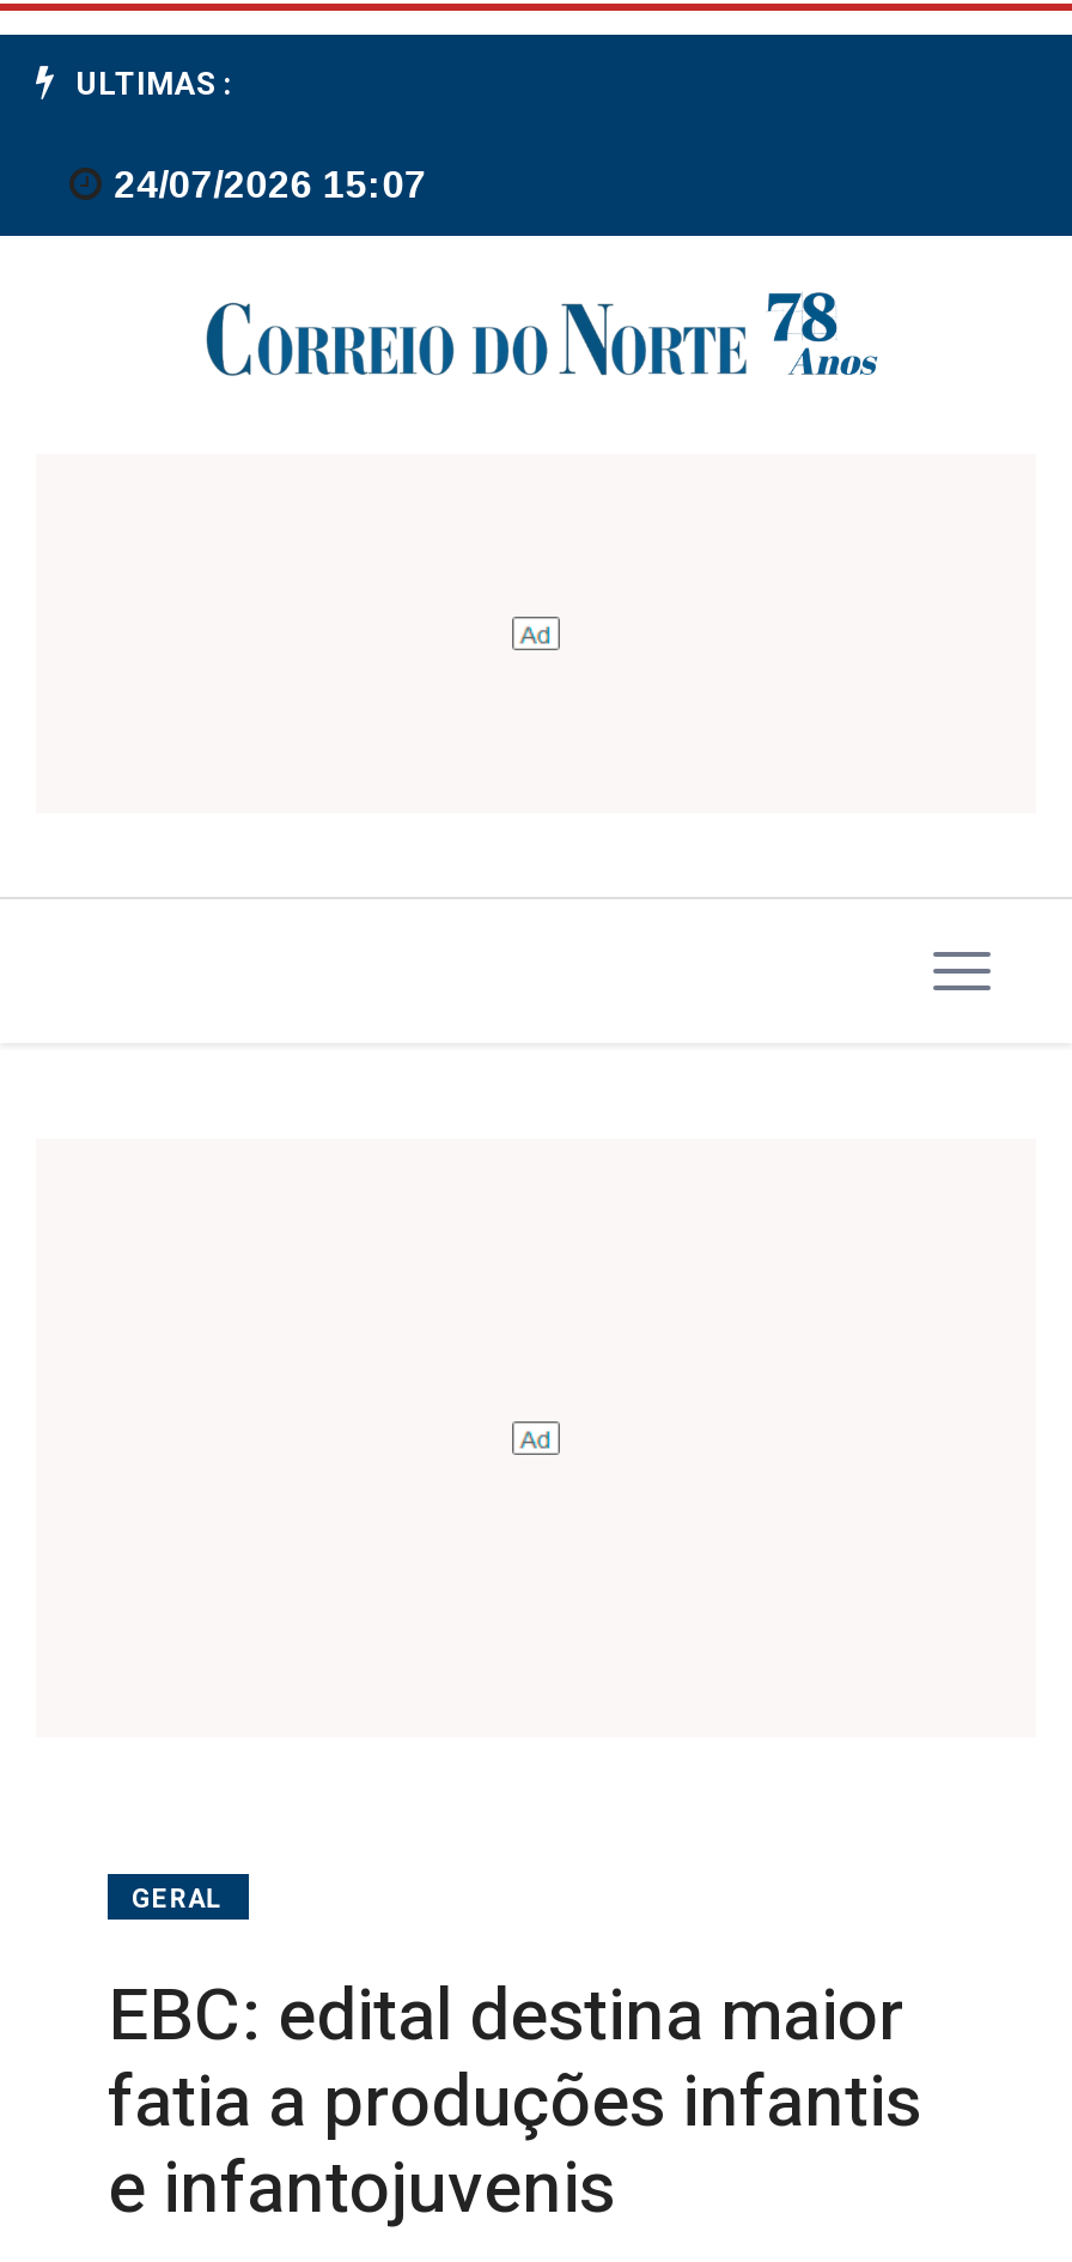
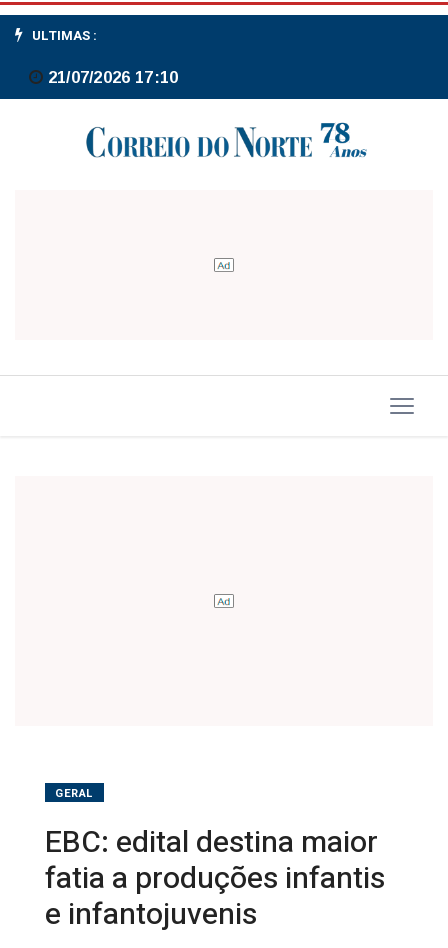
[104,164,427,204] 24/07/2026 15:07 -> [43,69,178,86] 21/07/2026 17:10

